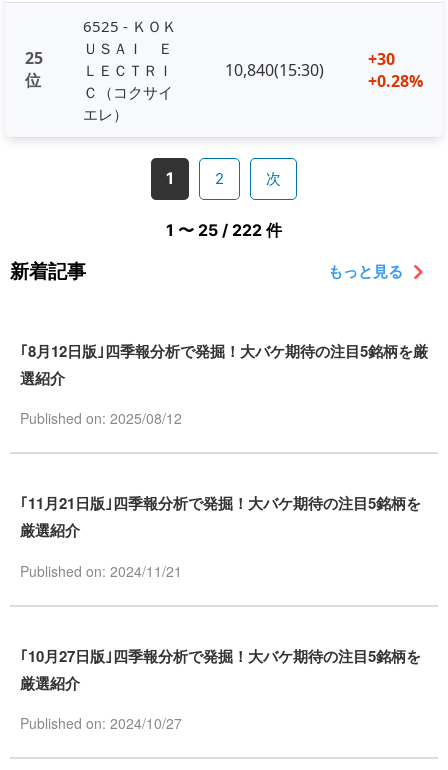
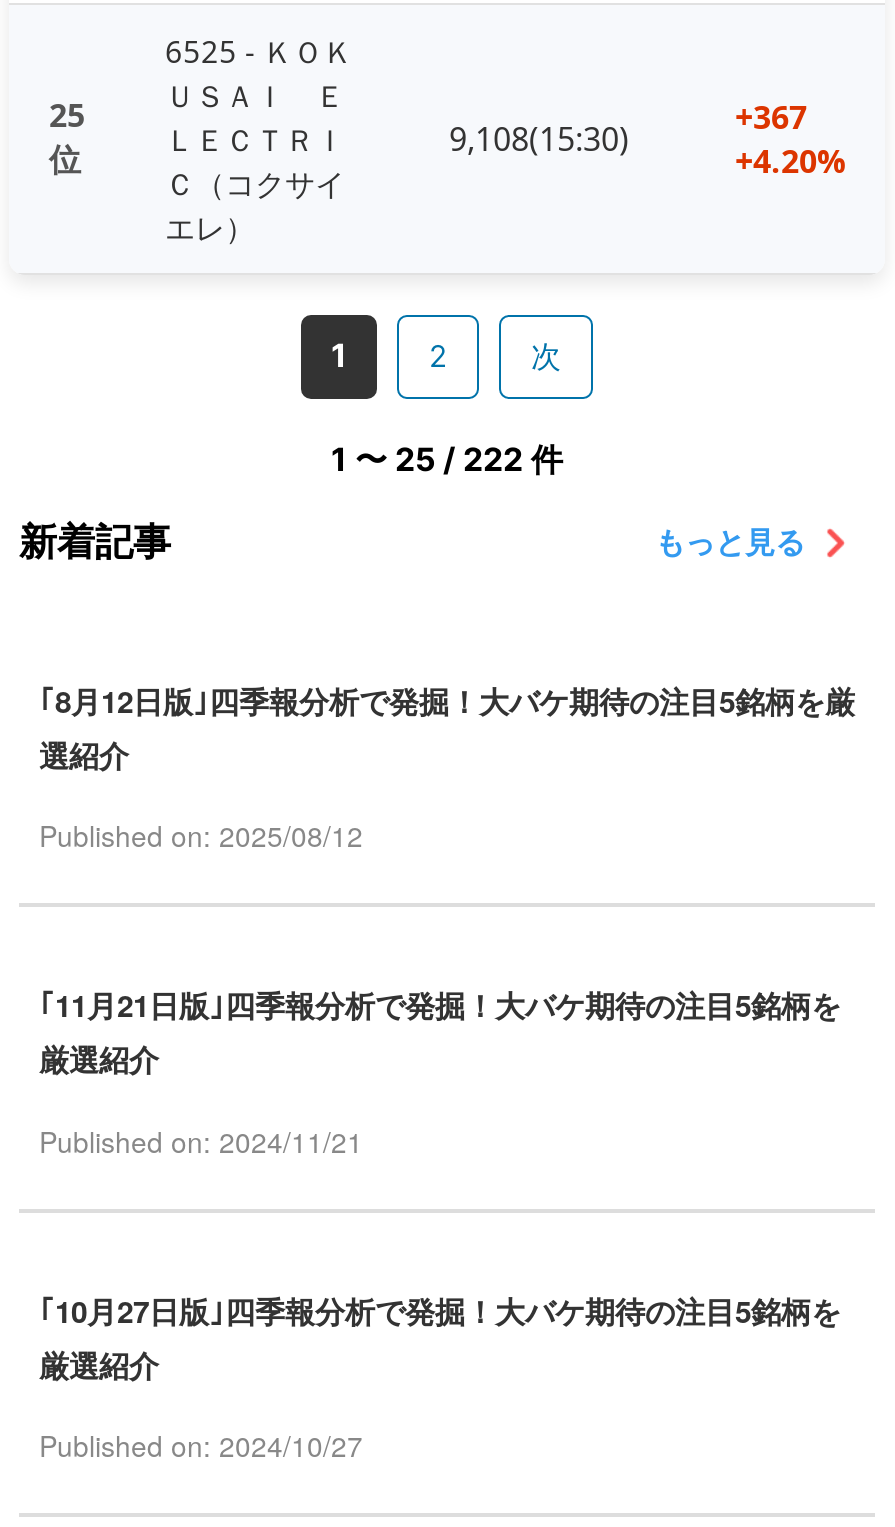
[368,48,395,70] +30 -> [735,95,807,139] +367
[225,59,324,81] 10,840(15:30) -> [449,117,629,161] 9,108(15:30)
[368,70,423,92] +0.28% -> [735,139,845,183] +4.20%

